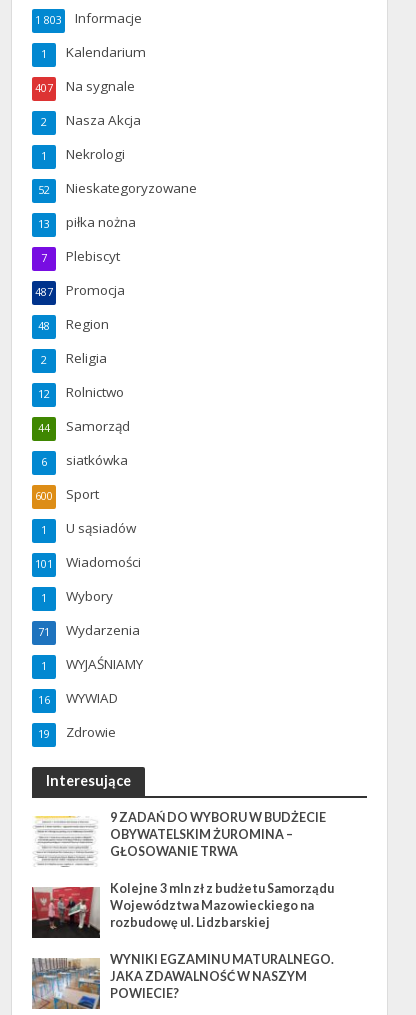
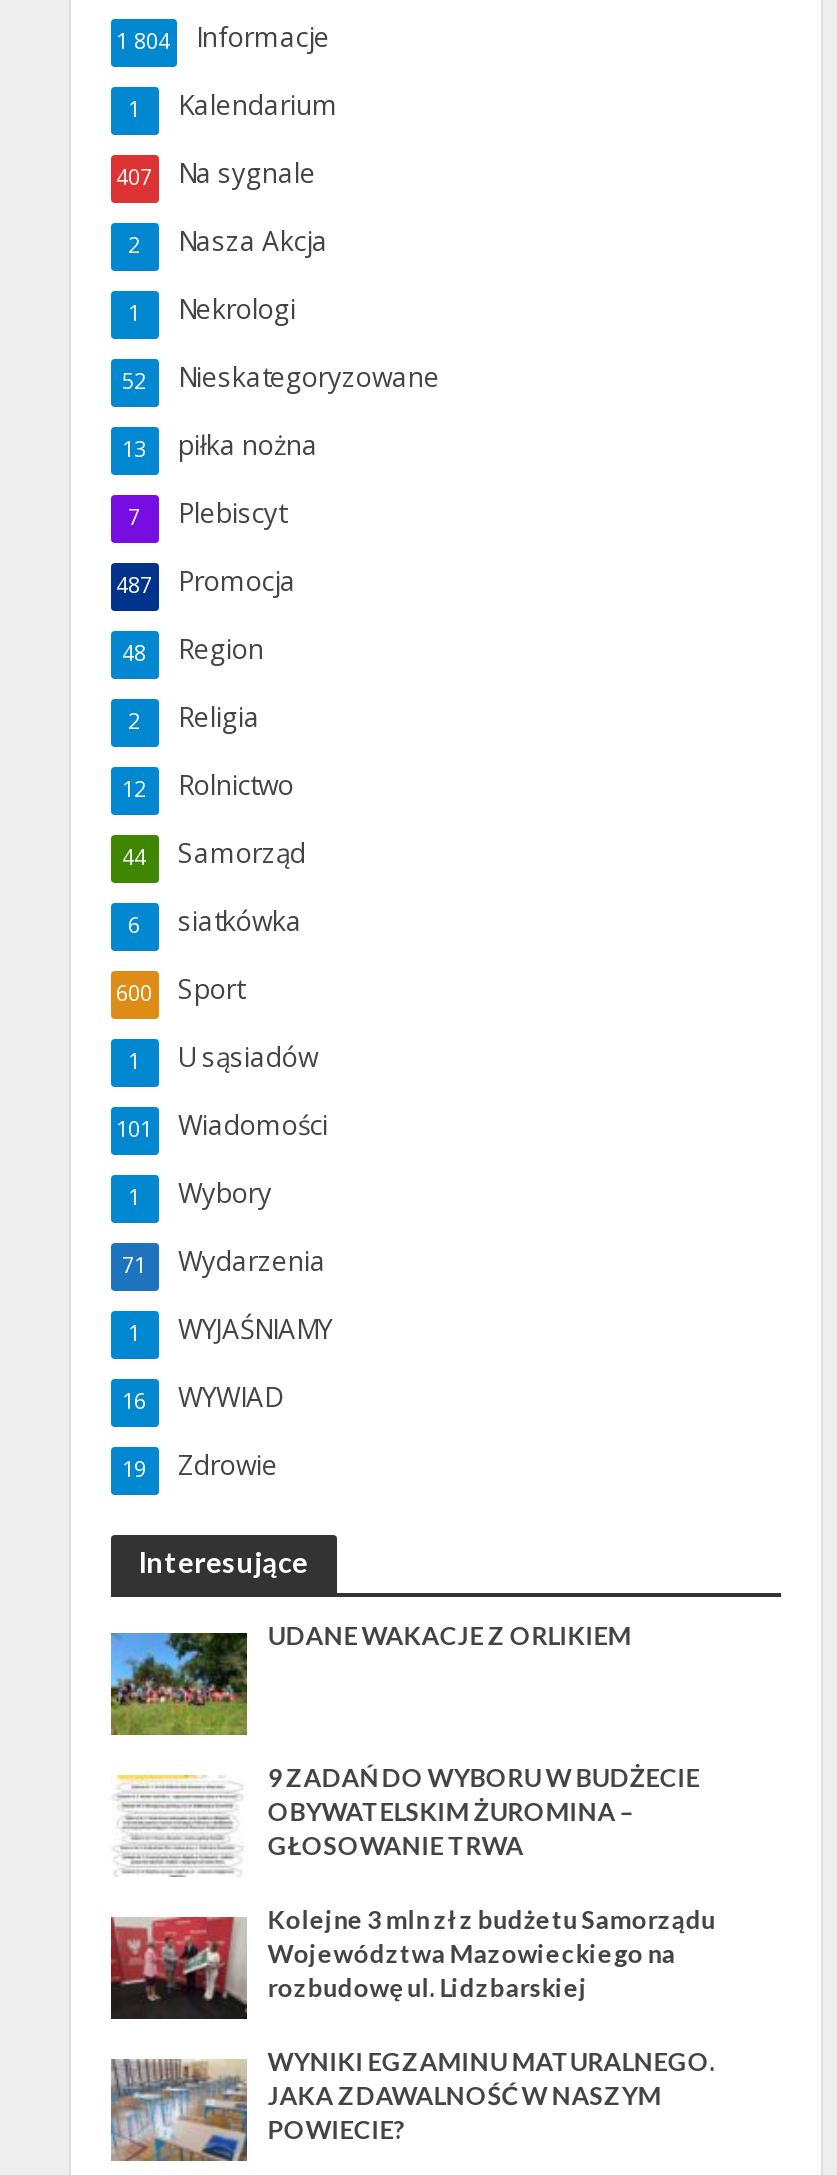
[34,9,141,27] 1 803 Informacje -> [116,19,330,55] 1 804 Informacje
none -> [109,1621,631,1737] [image] | UDANE WAKACJE Z ORLIKIEM

